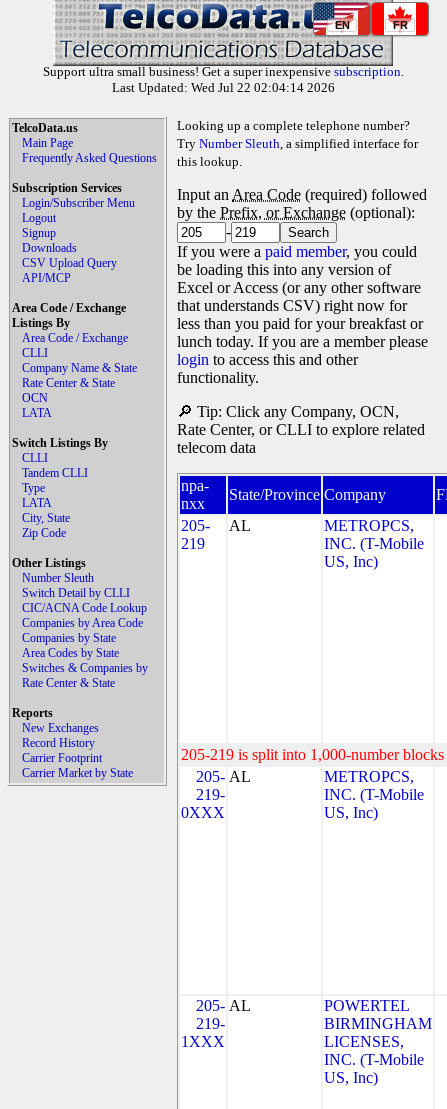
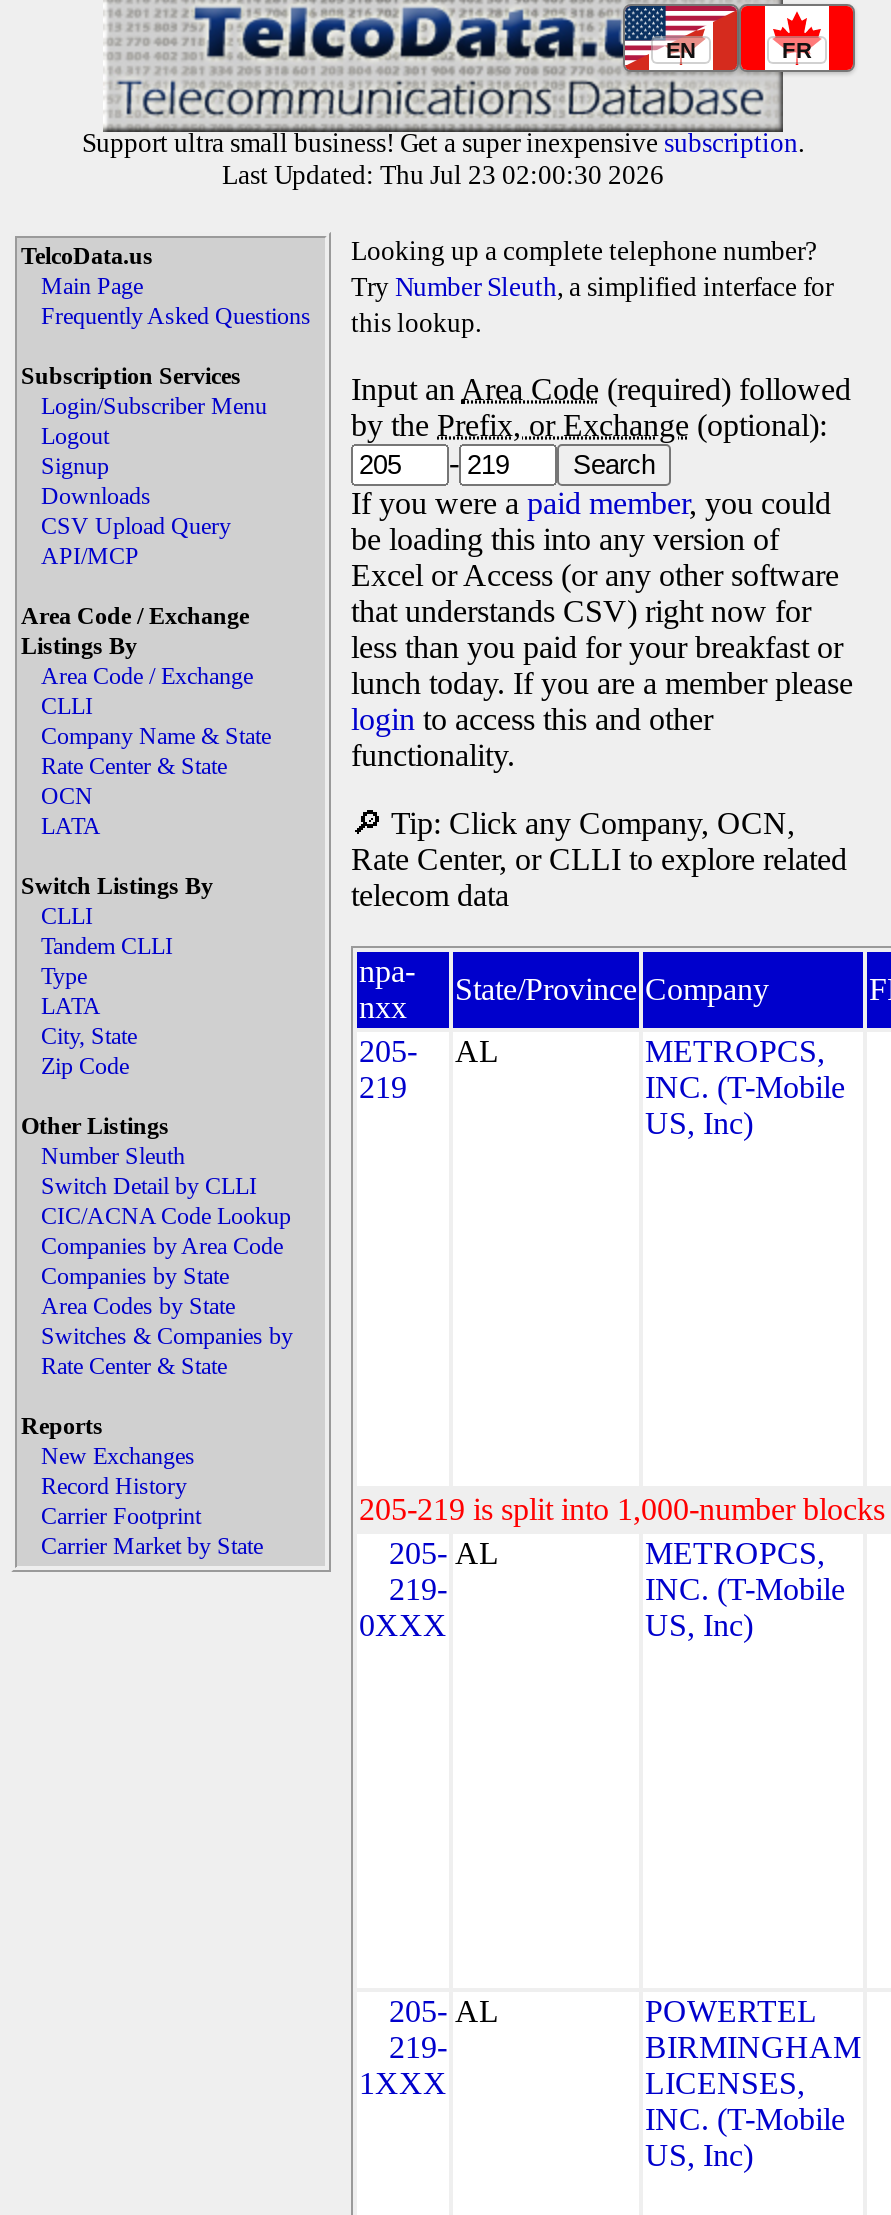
[111,80,334,95] Last Updated: Wed Jul 22 02:04:14 2026 -> [222,160,664,190] Last Updated: Thu Jul 23 02:00:30 2026

